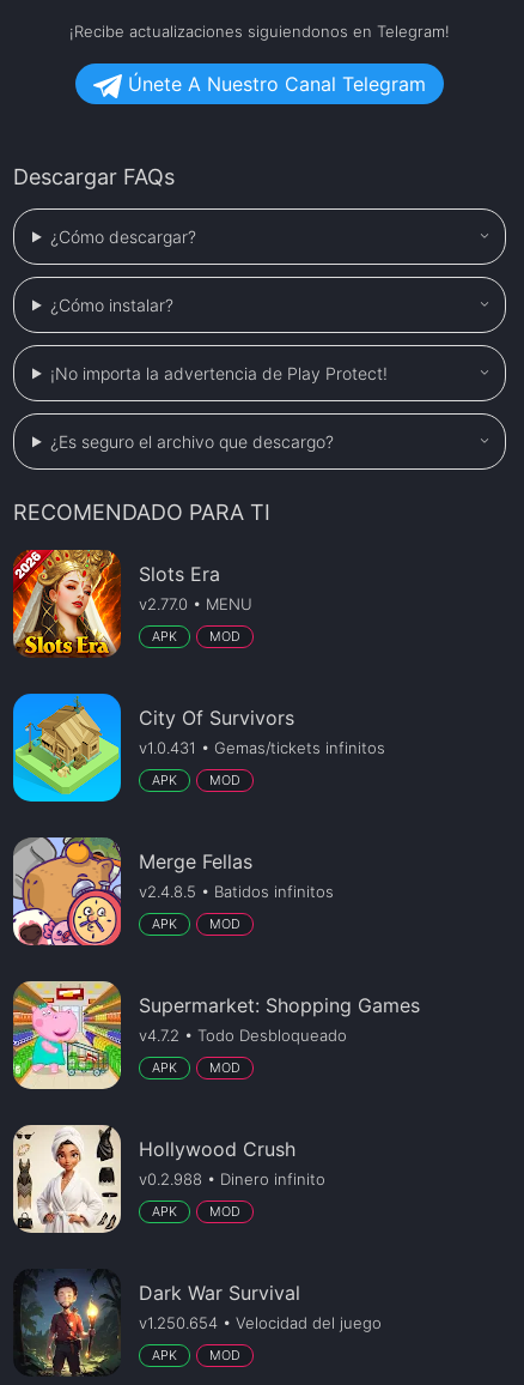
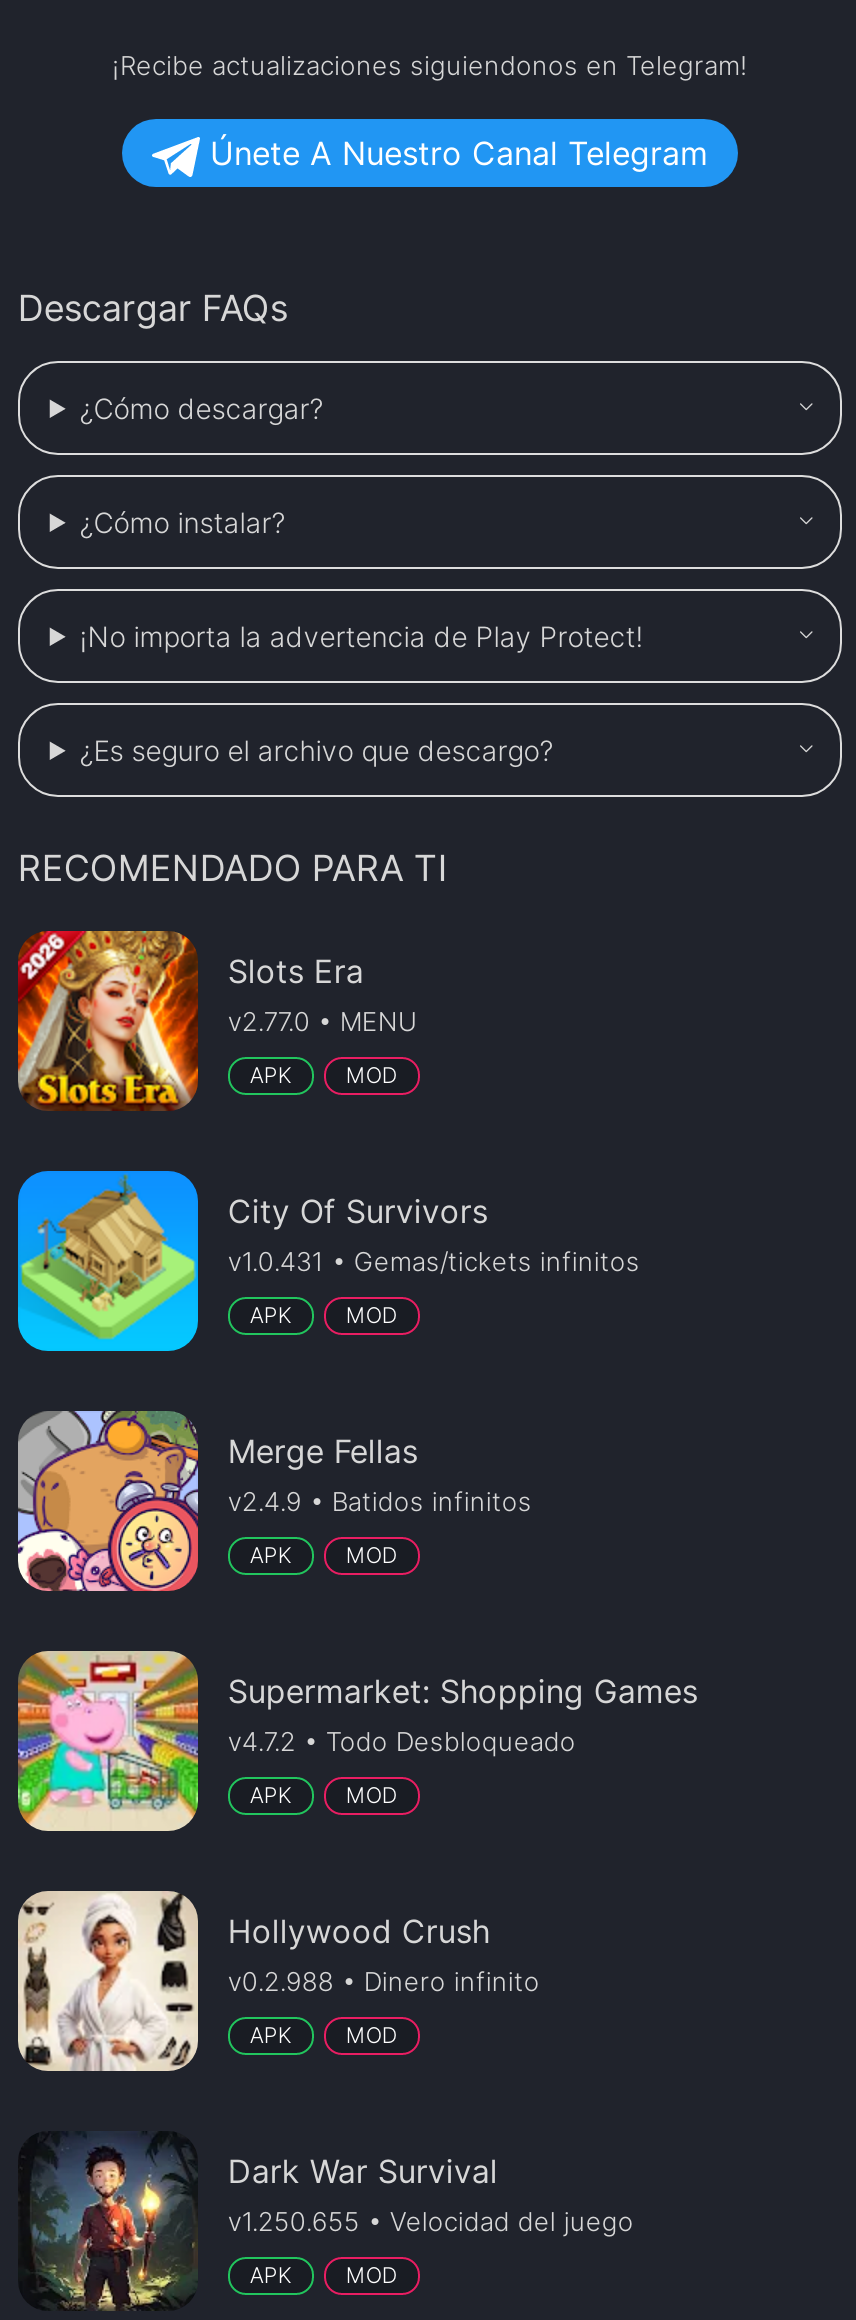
[139,882,334,901] v2.4.8.5 • Batidos infinitos -> [228,1485,532,1517] v2.4.9 • Batidos infinitos
[139,1313,382,1332] v1.250.654 • Velocidad del juego -> [228,2205,634,2237] v1.250.655 • Velocidad del juego

